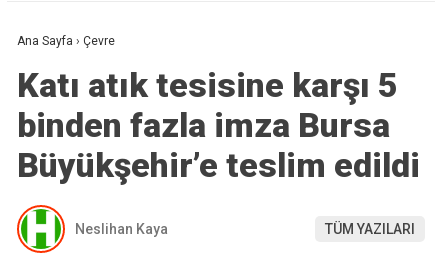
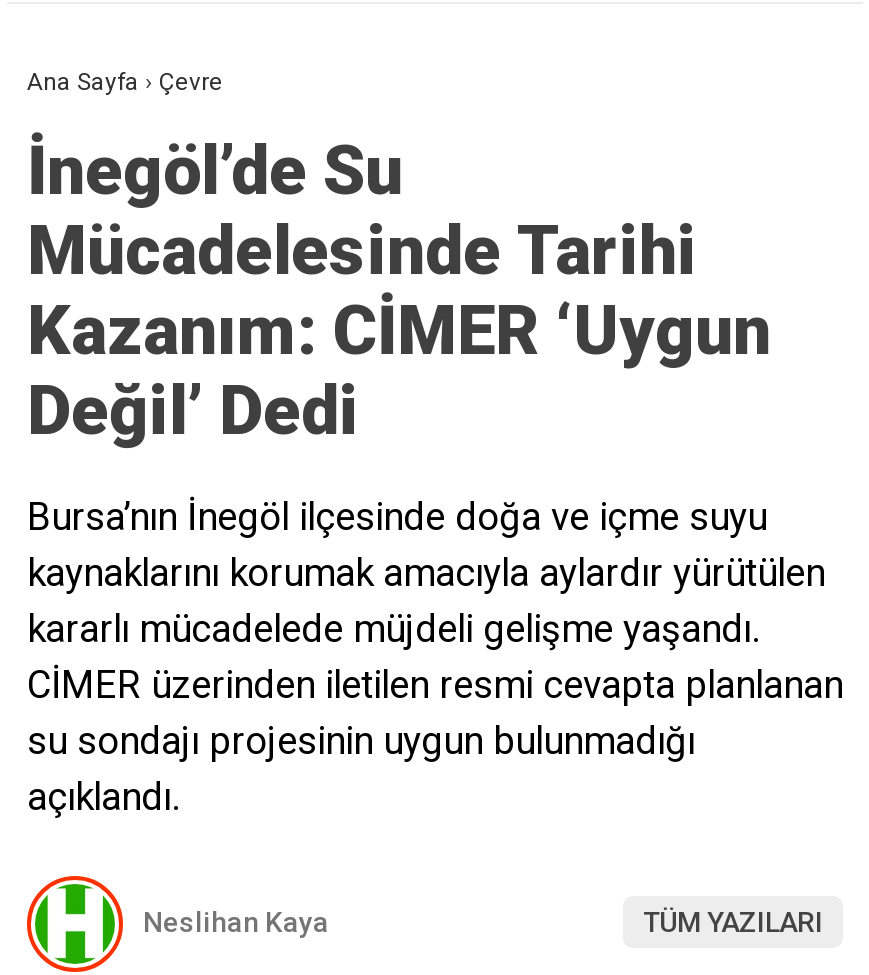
[17,65,420,185] Katı atık tesisine karşı 5 | binden fazla imza Bursa | Büyükşehir’e teslim edildi -> [27,130,843,820] İnegöl’de Su | Mücadelesinde Tarihi | Kazanım: CİMER ‘Uygun | Değil’ Dedi | Bursa’nın İnegöl ilçesinde doğa ve içme suyu | kaynaklarını korumak amacıyla aylardır yürütülen | kararlı mücadelede müjdeli gelişme yaşandı. | CİMER üzerinden iletilen resmi cevapta planlanan | su sondajı projesinin uygun bulunmadığı | açıklandı.

